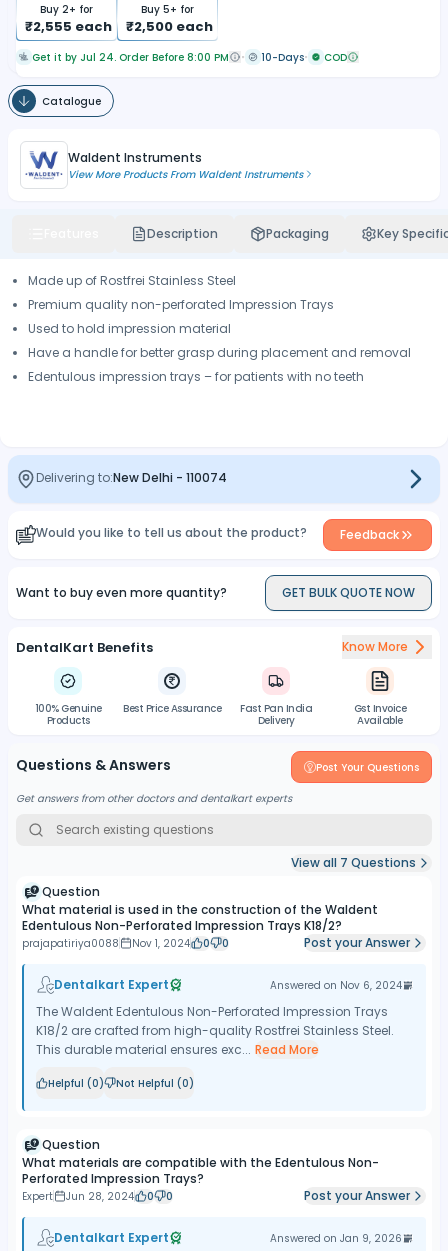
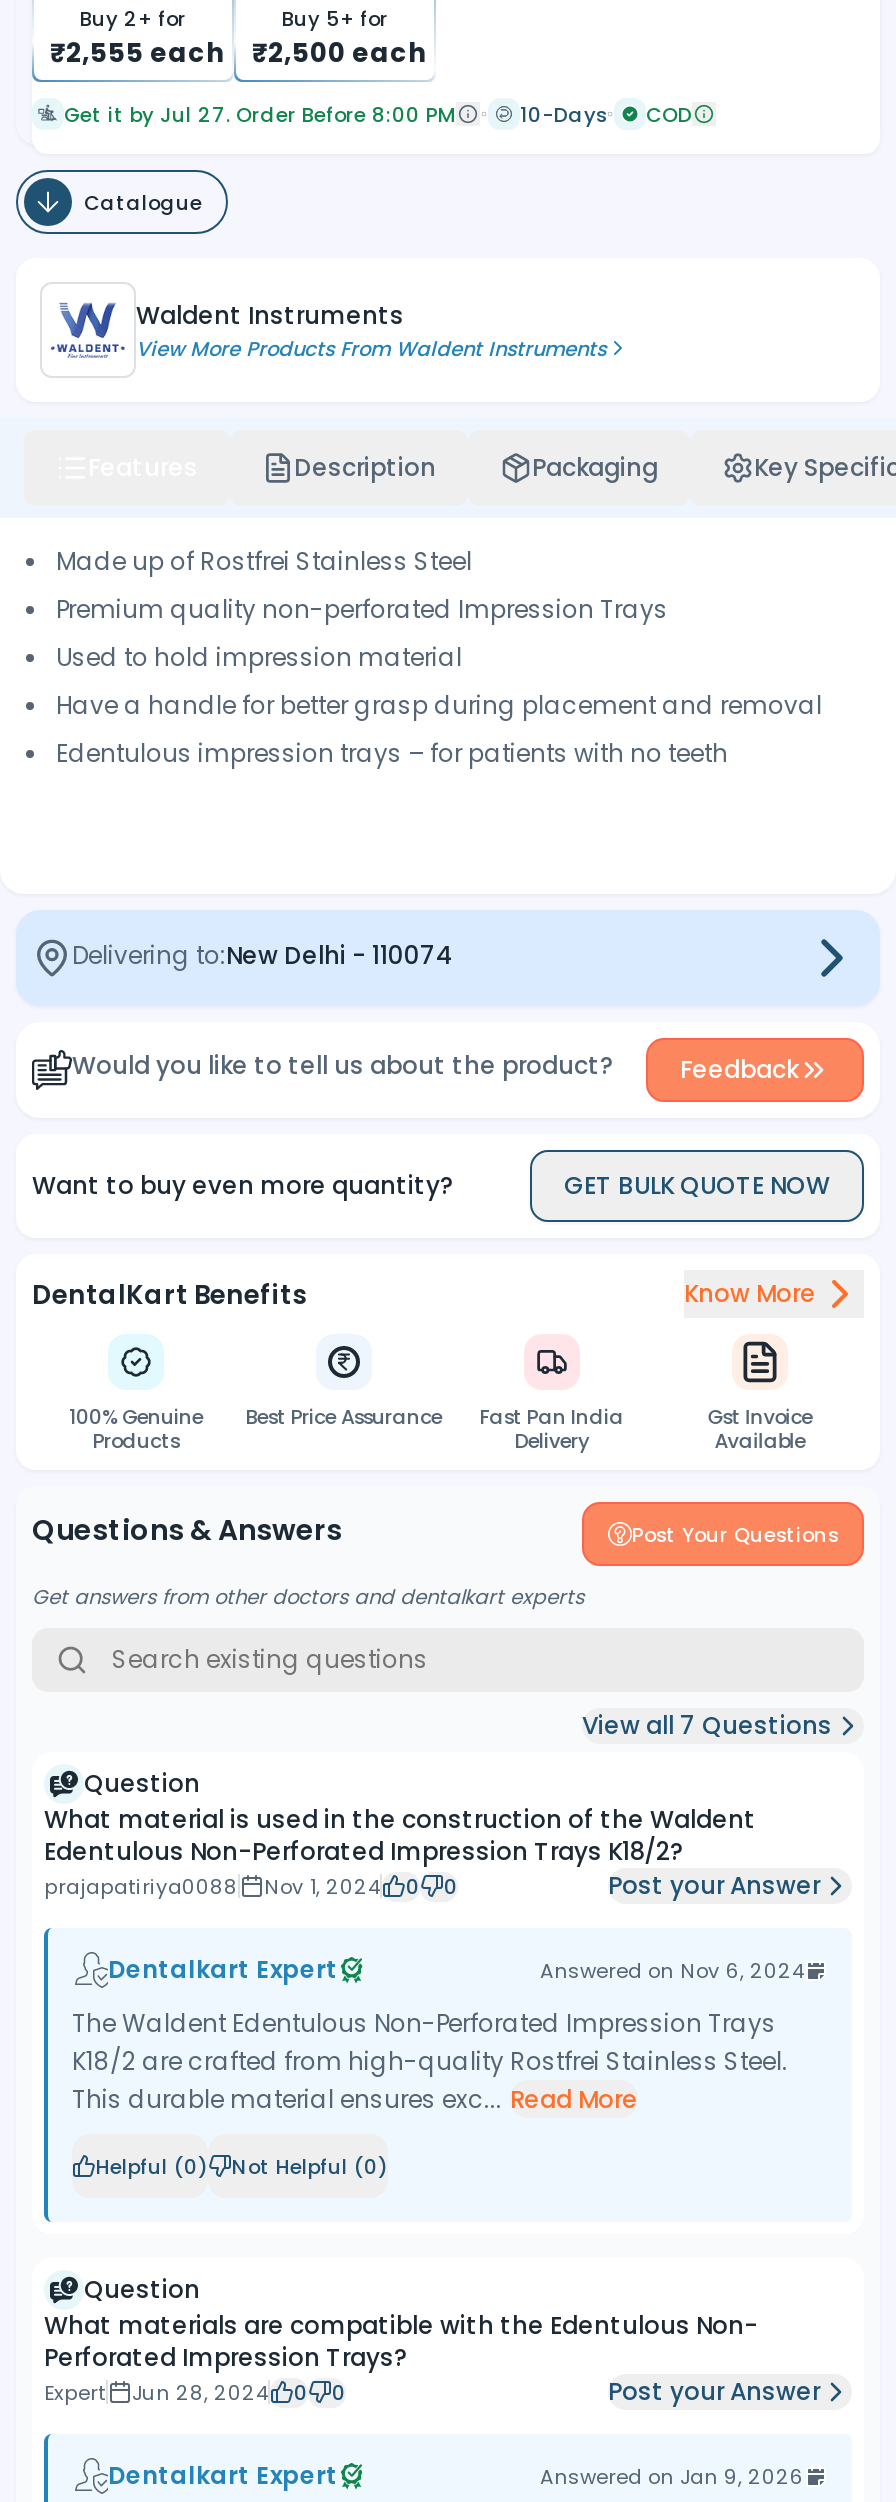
[32,49,229,64] Get it by Jul 24. Order Before 8:00 PM -> [64,99,456,129] Get it by Jul 27. Order Before 8:00 PM

